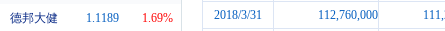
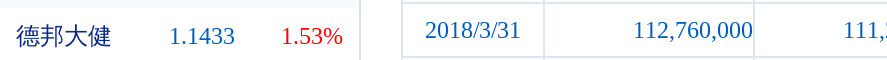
[86,11,119,25] 1.1189 -> [169,22,235,50] 1.1433
[142,11,173,25] 1.69% -> [281,22,343,50] 1.53%

